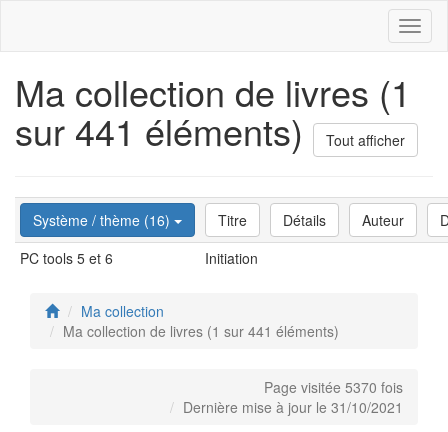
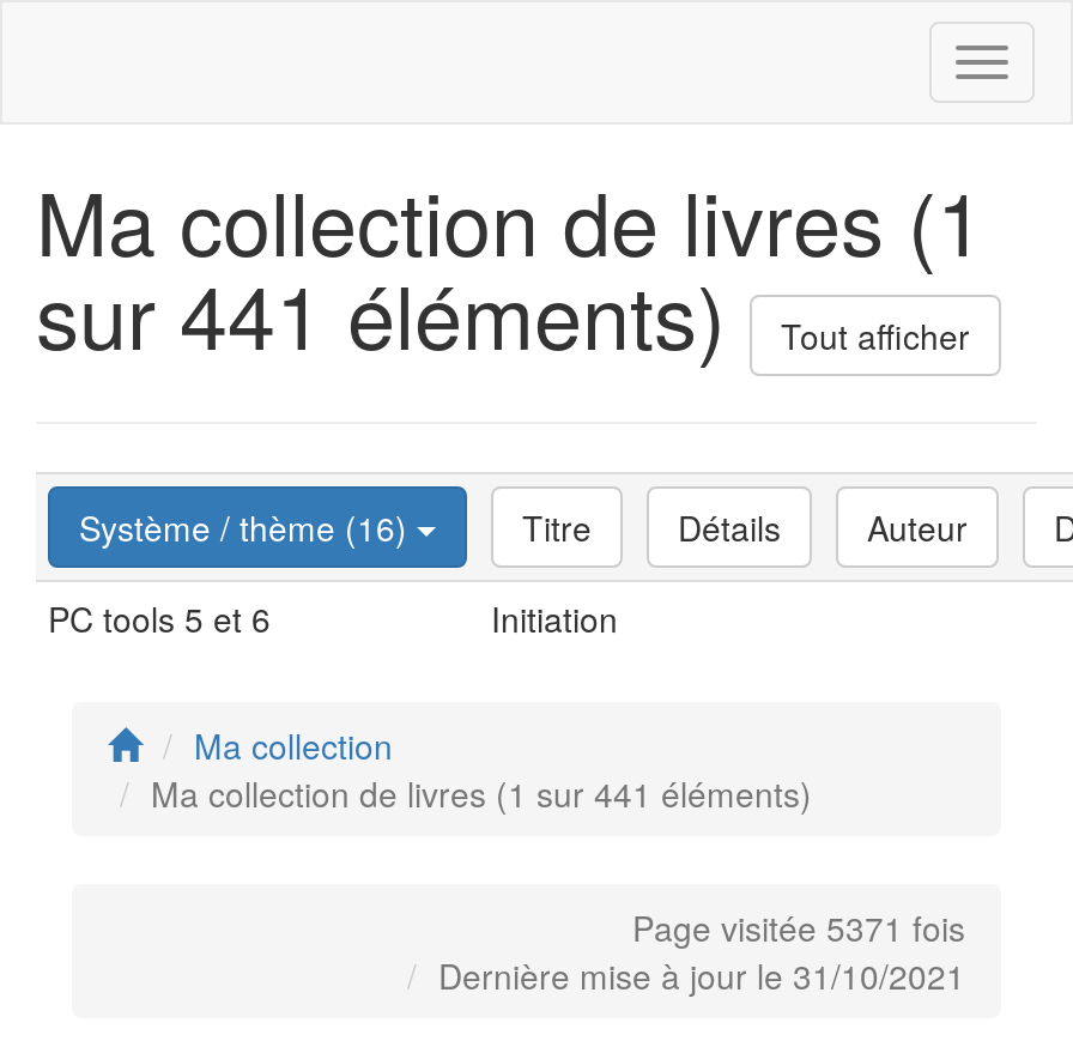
[264,377,403,397] Page visitée 5370 fois -> [632,903,965,951] Page visitée 5371 fois

